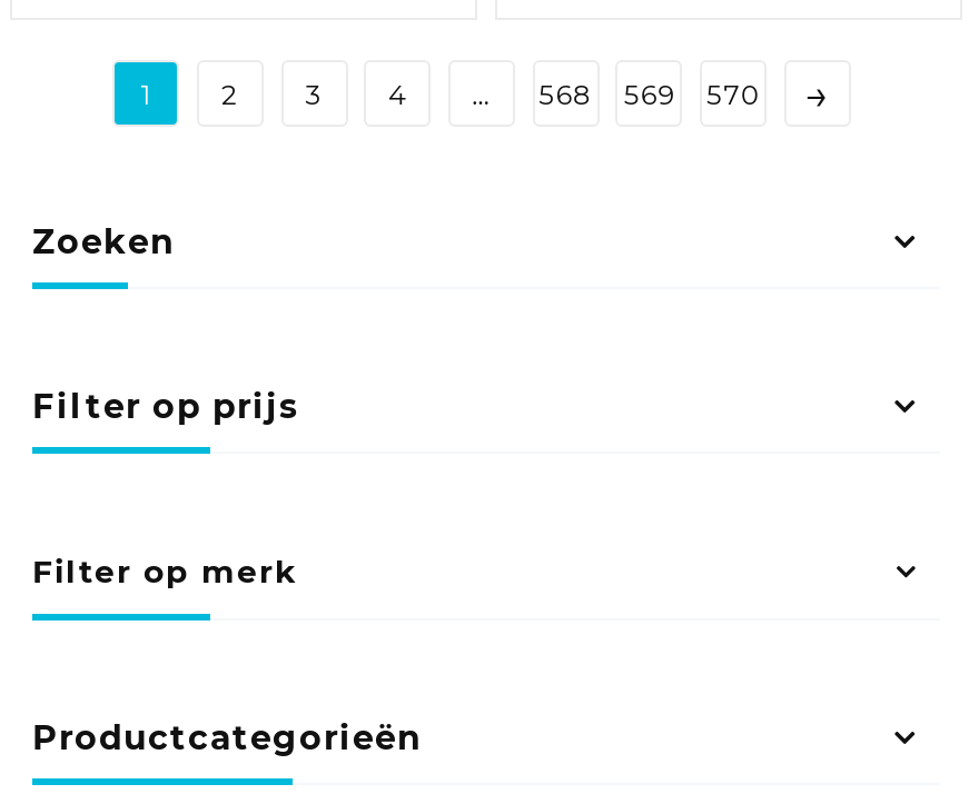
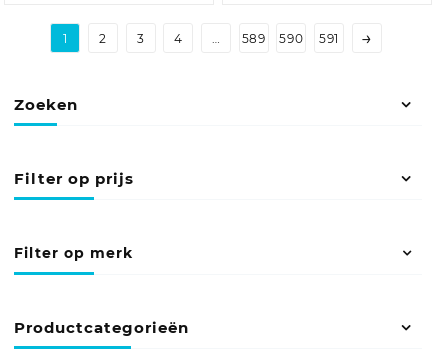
[539,78,593,111] 568 -> [242,31,266,46] 589
[624,78,675,111] 569 -> [279,31,303,46] 590
[706,78,760,111] 570 -> [319,31,339,46] 591

